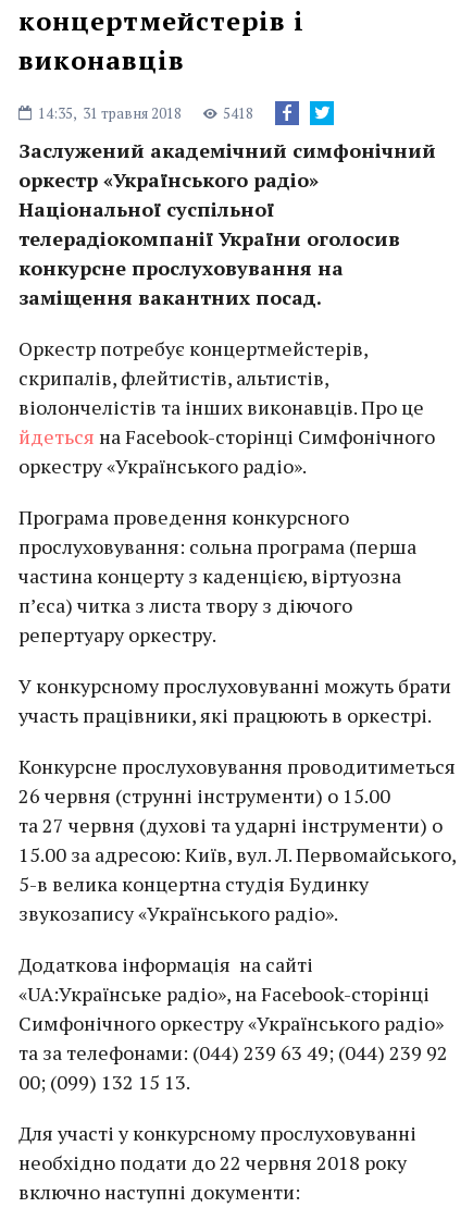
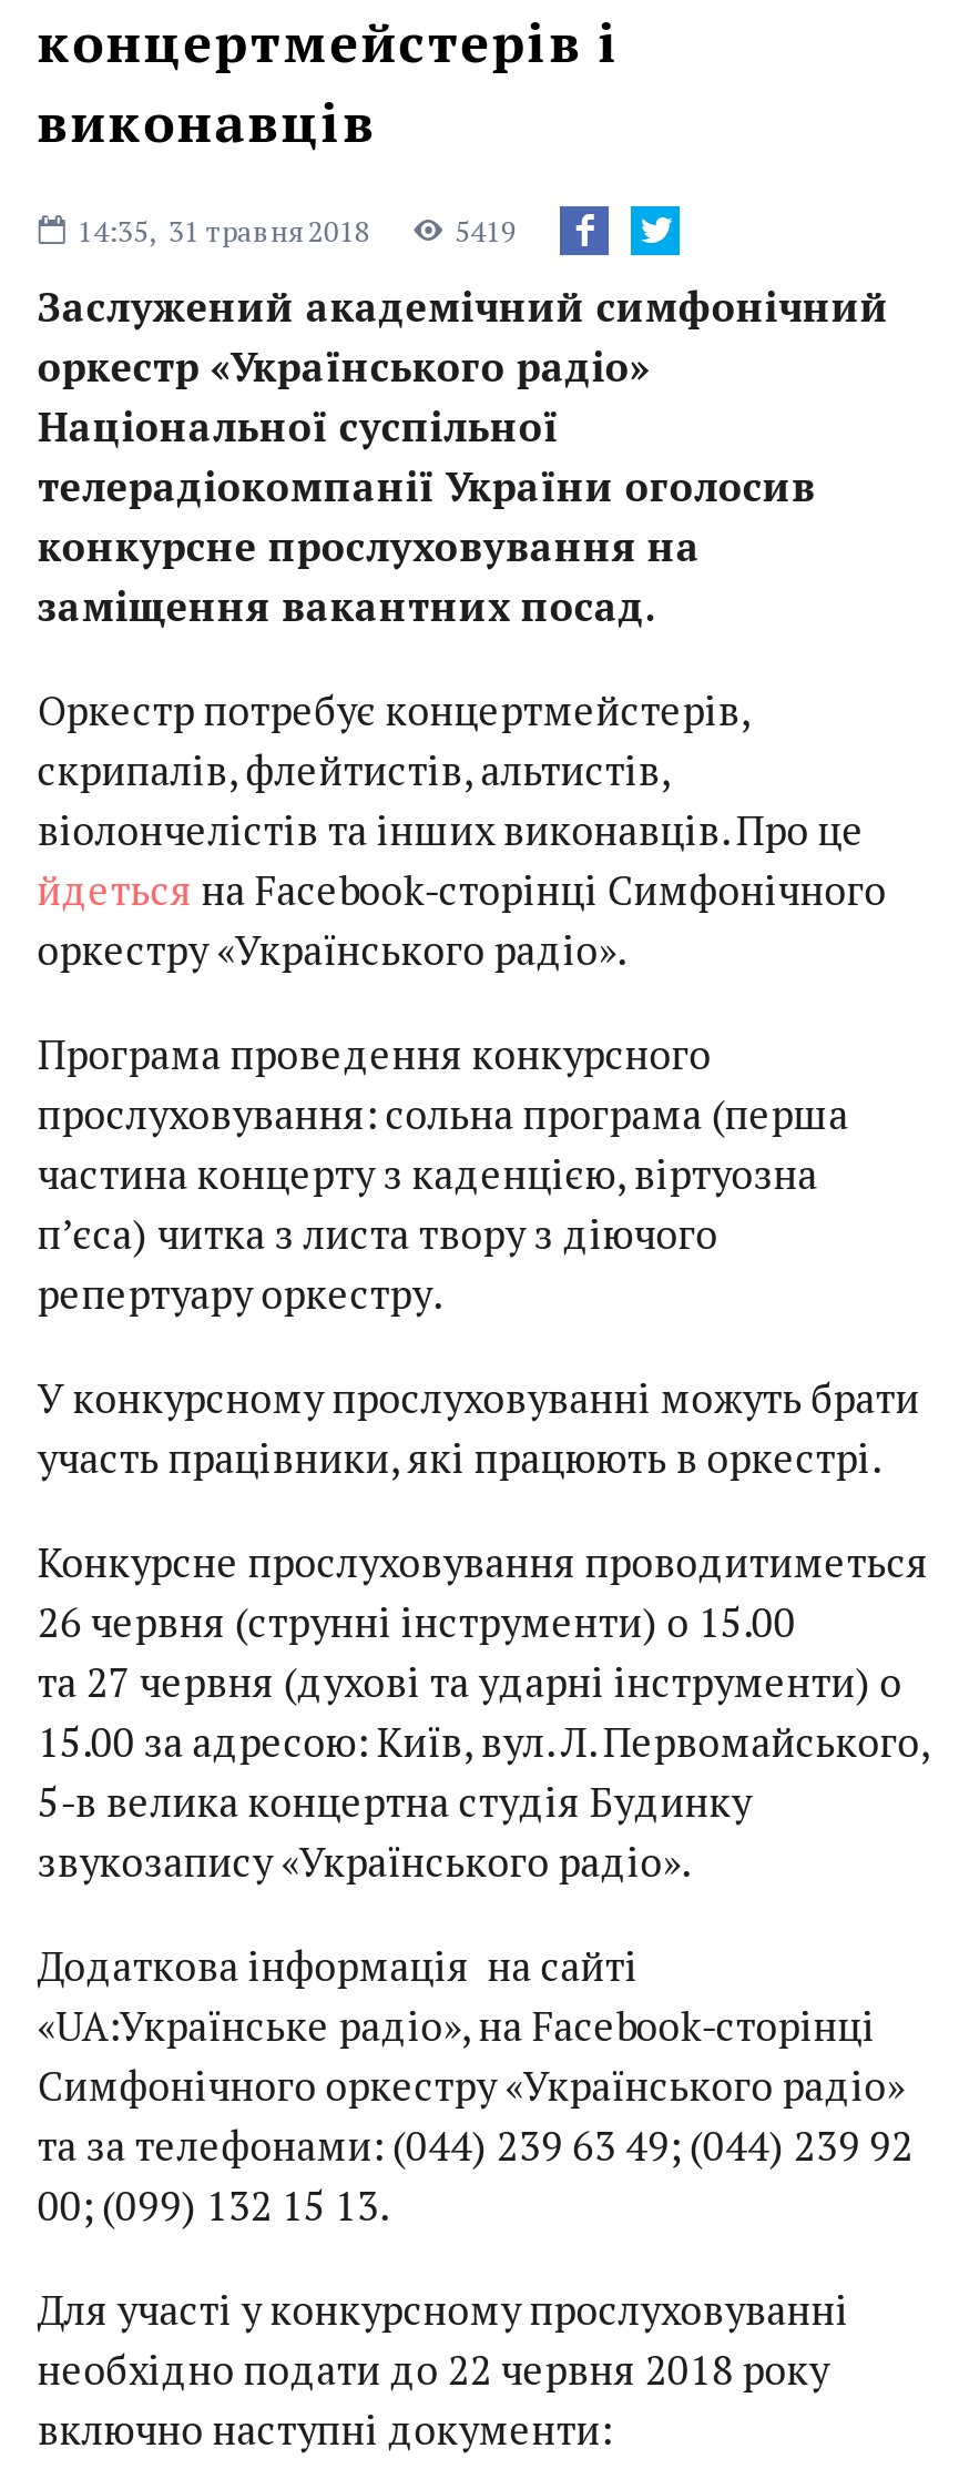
[223,103,254,123] 5418 -> [454,211,516,251] 5419

